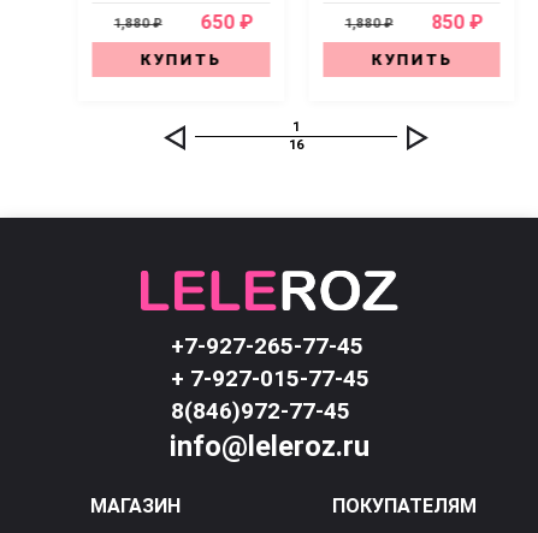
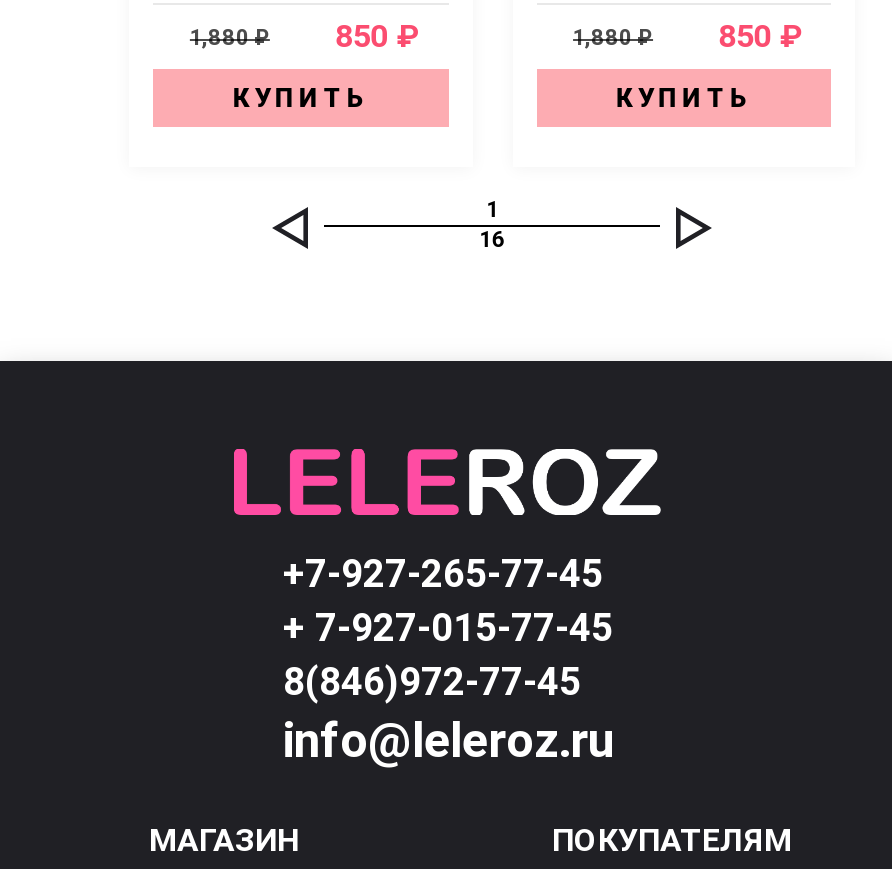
[200,11,253,34] 650 ₽ -> [334,18,420,56] 850 ₽

